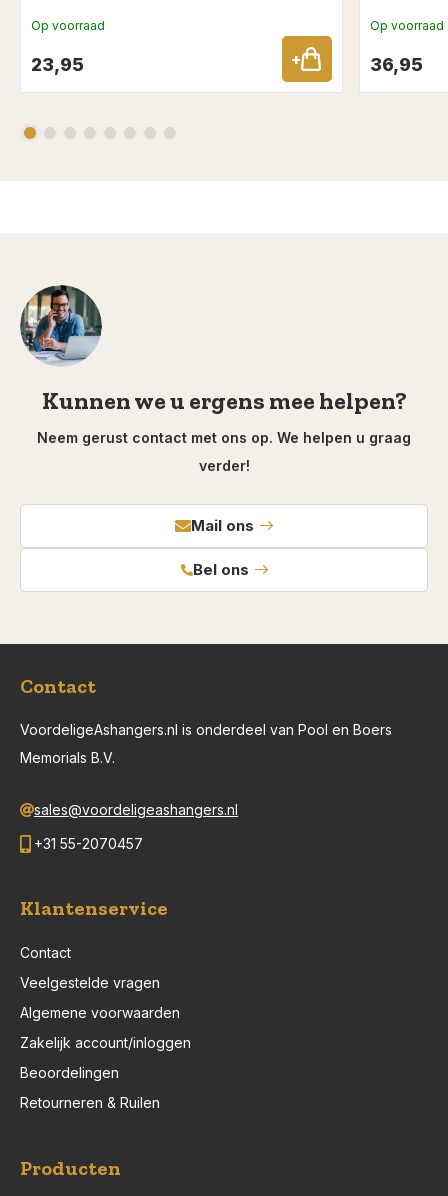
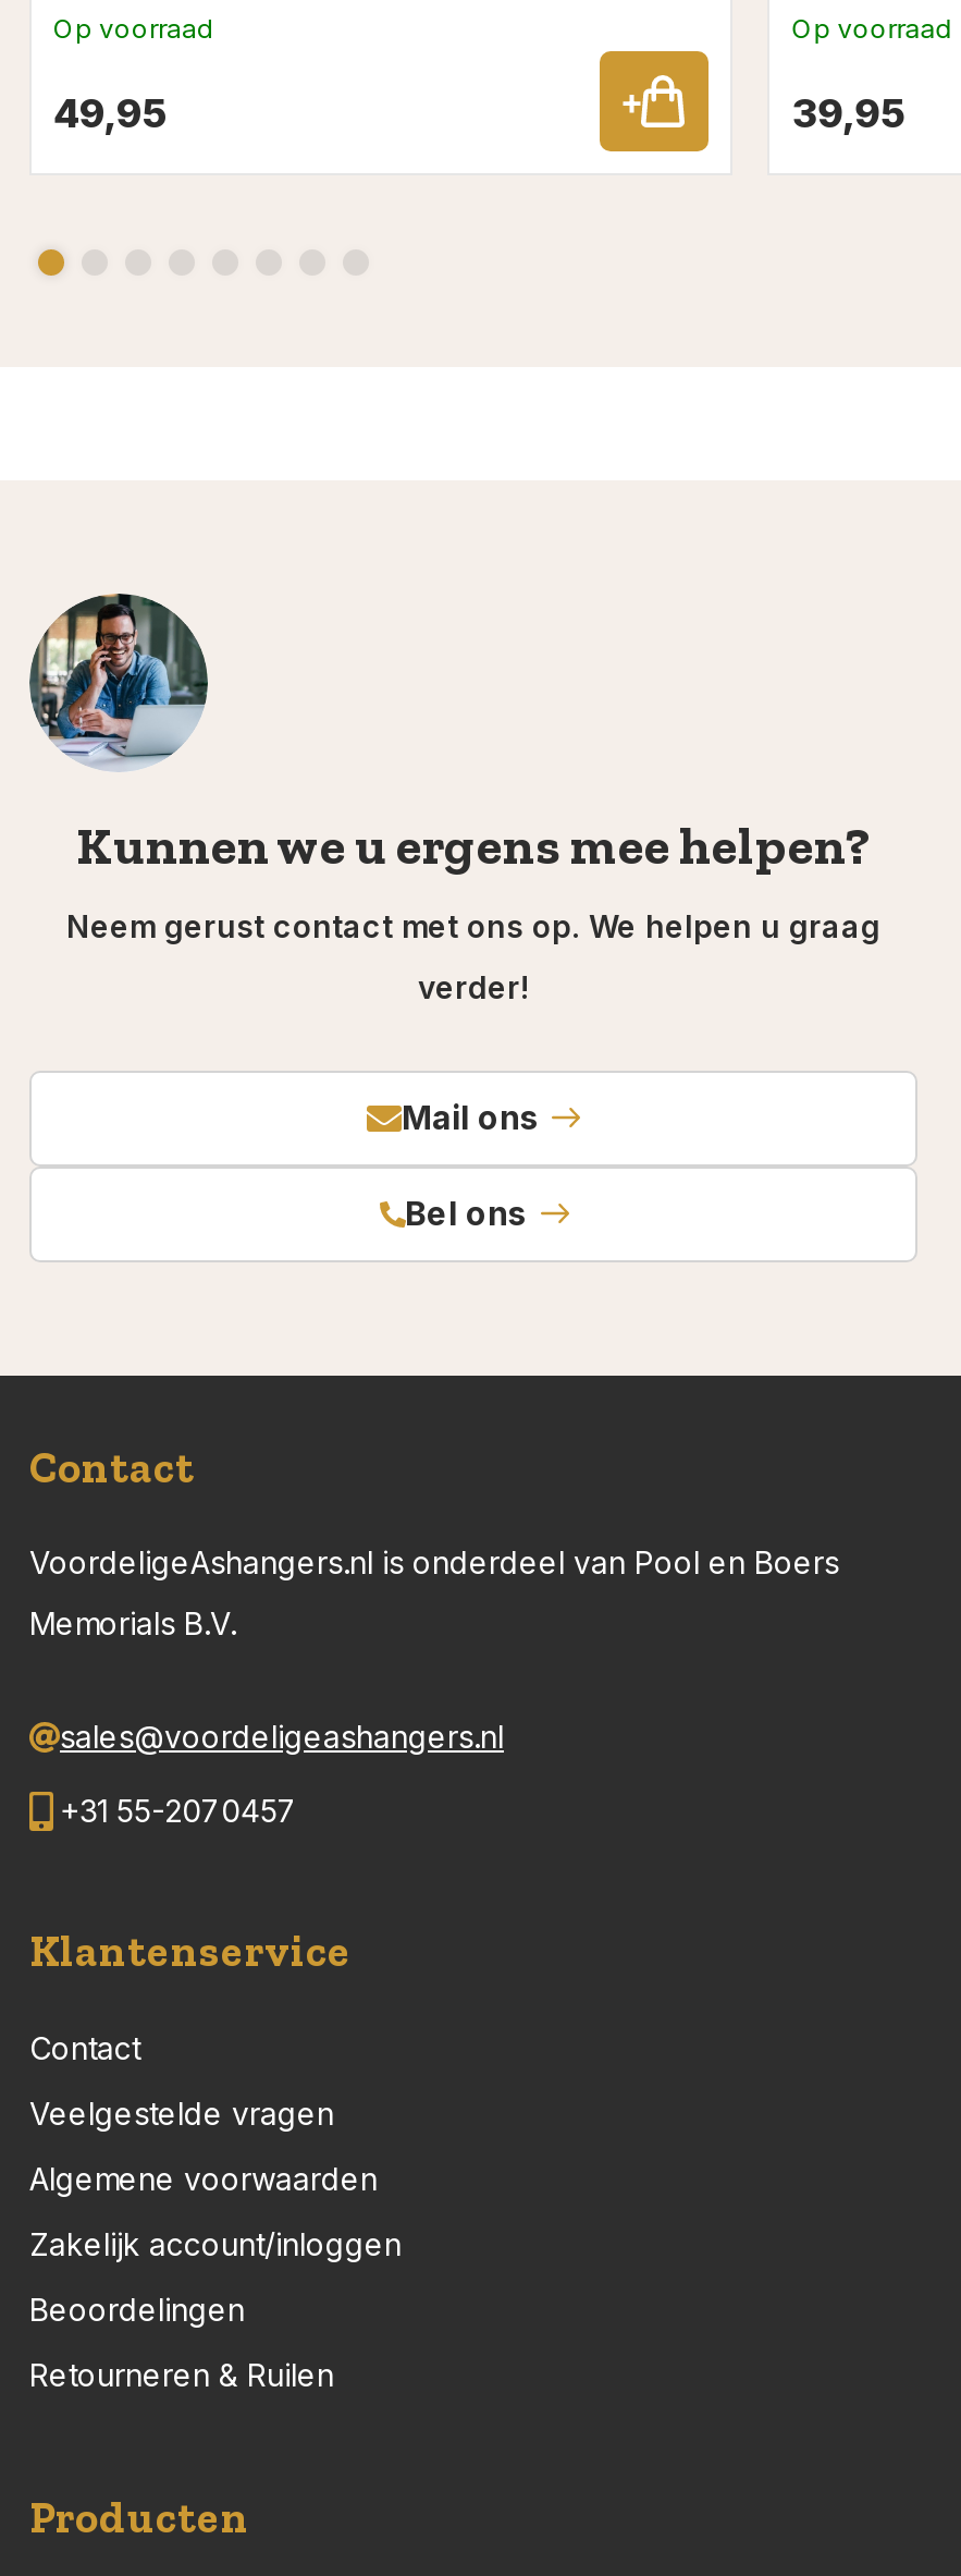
[31,54,84,75] 23,95 -> [53,90,169,136] 49,95
[370,54,423,75] 36,95 -> [792,90,907,136] 39,95

